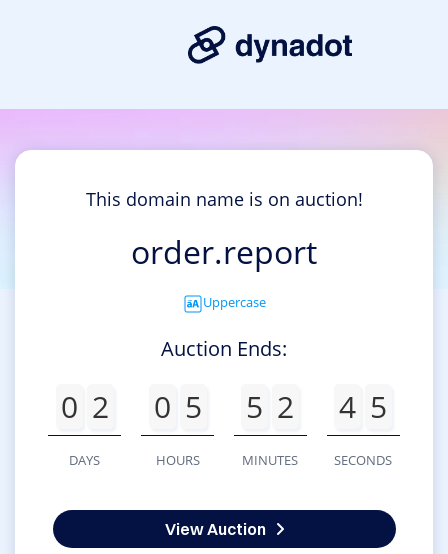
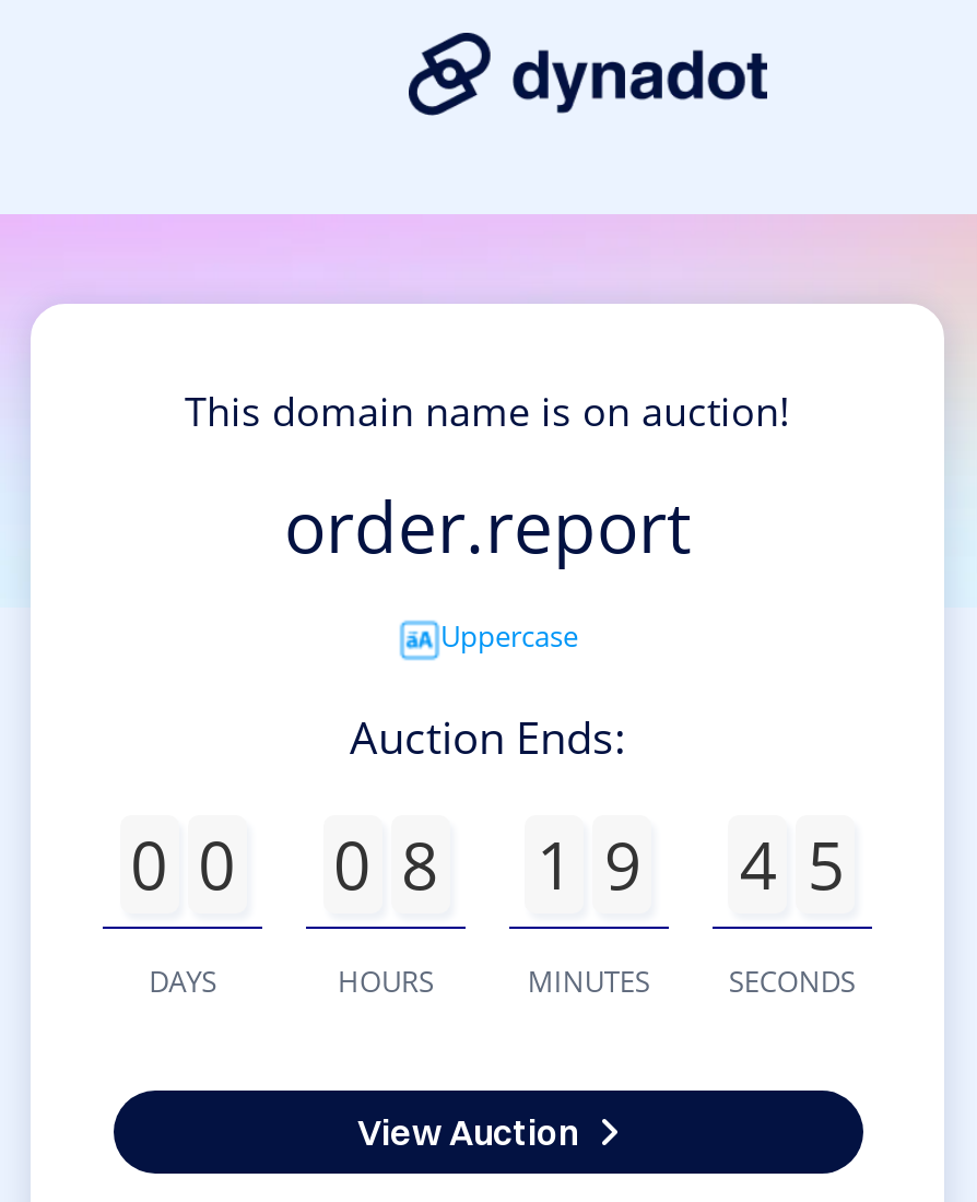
[61,386,109,427] 0 2 -> [130,820,235,909] 0 0
[153,386,201,427] 0 5 -> [333,820,438,909] 0 8
[246,386,294,427] 5 2 -> [536,820,641,909] 1 9

